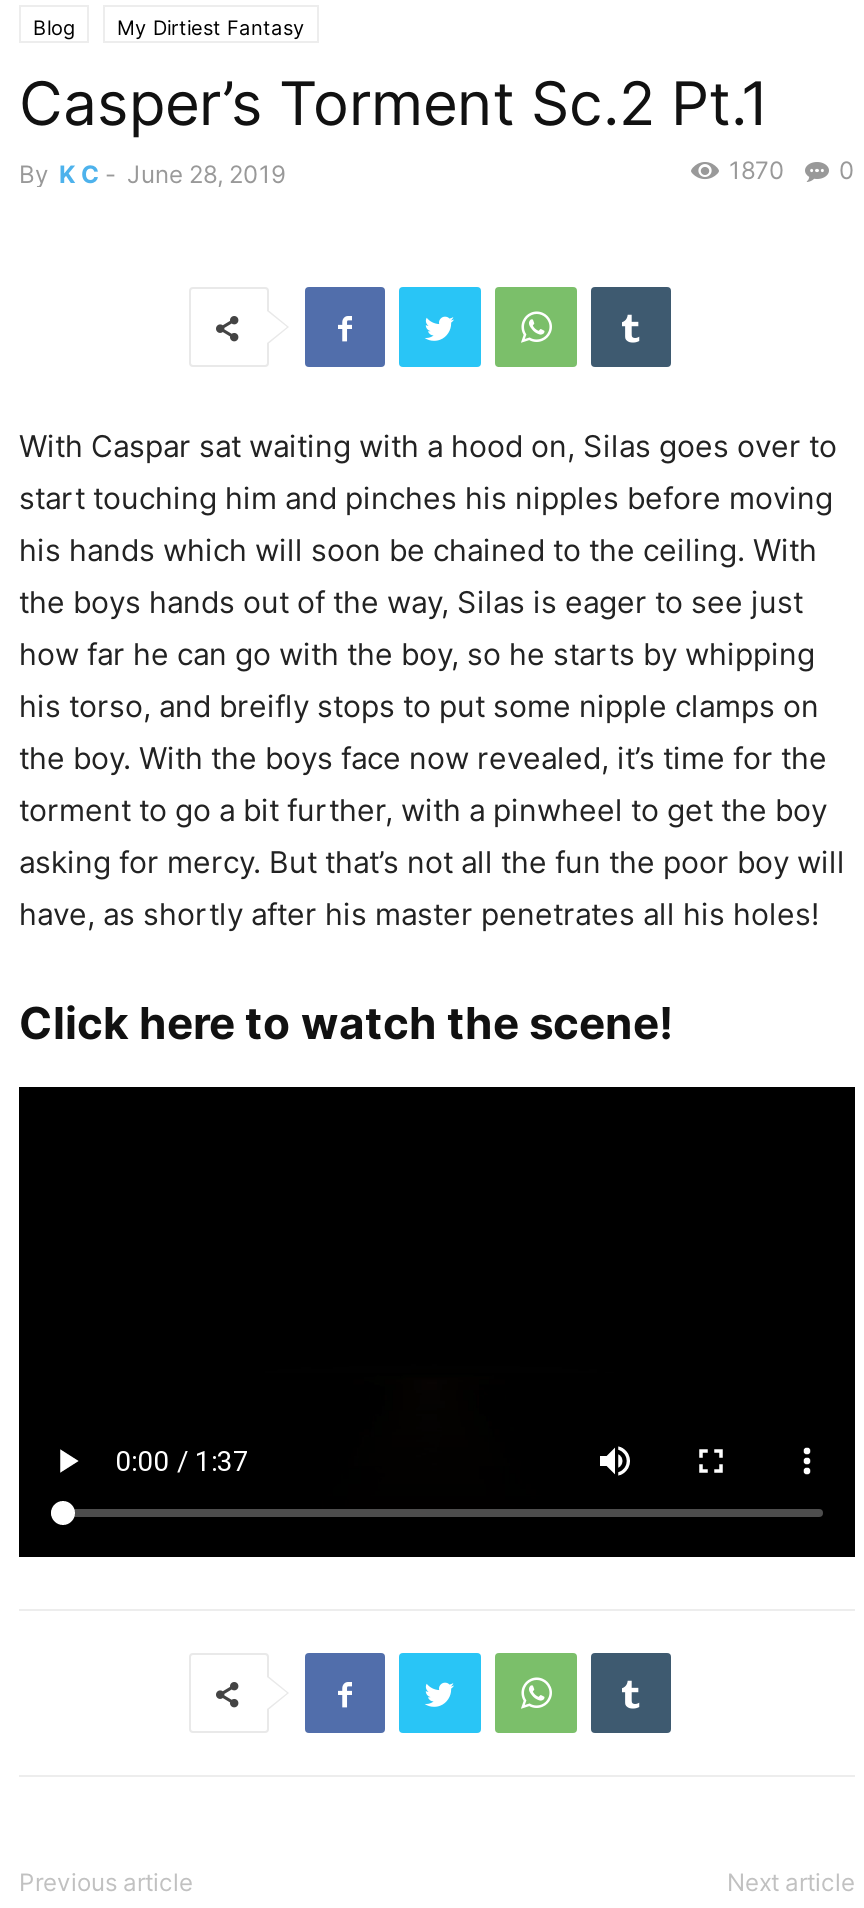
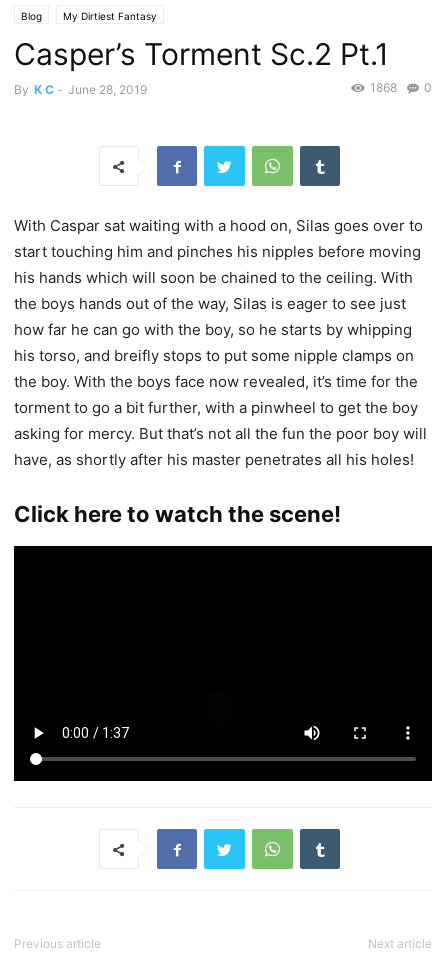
[729,155,855,185] 1870 0 -> [370,80,432,95] 1868 0

